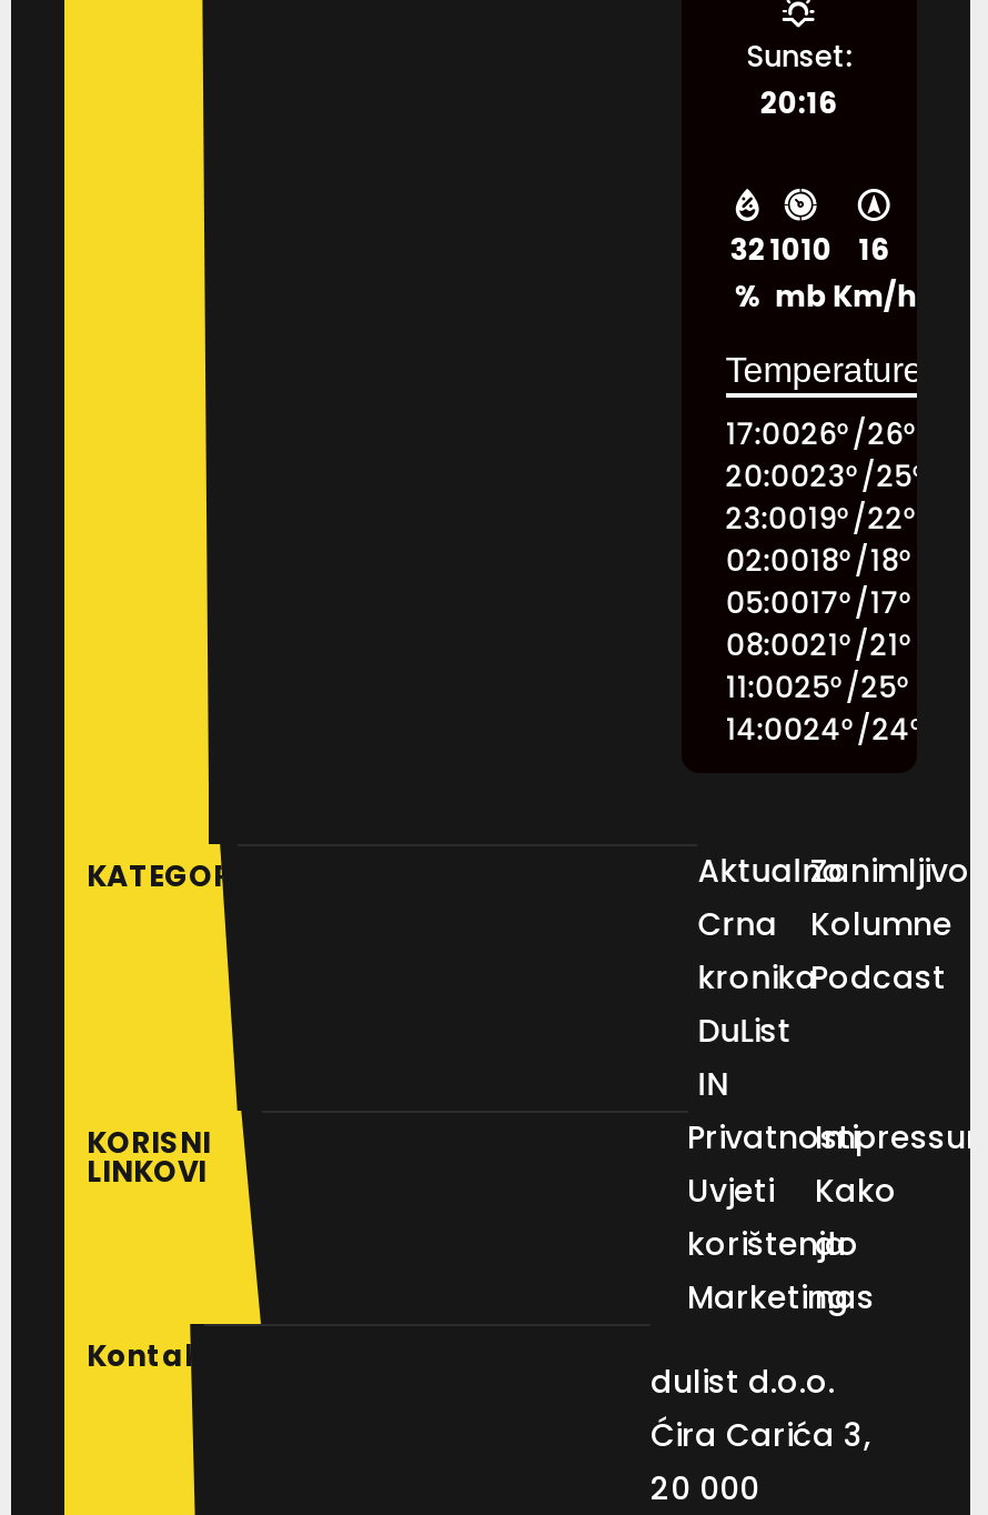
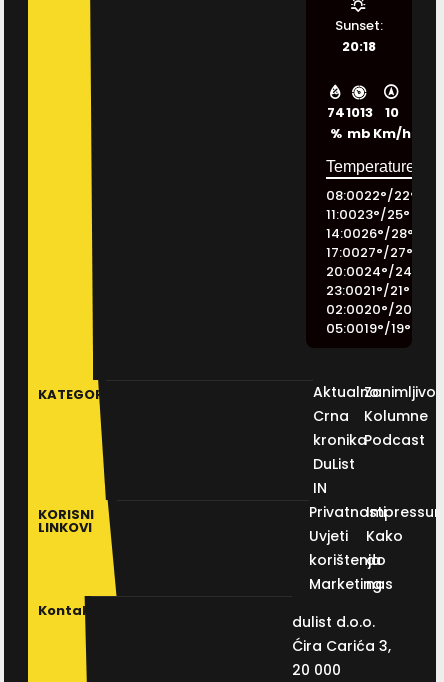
[760,82,838,124] 20:16 -> [342,37,376,56] 20:18
[730,229,766,271] 32 -> [327,103,345,122] 74
[770,229,832,271] 1010 -> [346,103,373,122] 1013
[859,229,890,271] 16 -> [385,103,399,122] 10
[725,413,919,455] 17:0026°/26° -> [326,186,417,205] 08:0022°/22°
[725,455,927,498] 20:0023°/25 ° -> [326,205,410,224] 11:0023°/25 °
[725,498,919,540] 23:0019°/22° -> [326,224,414,243] 14:0026°/28°
[725,540,914,582] 02:0018°/18° -> [326,243,413,262] 17:0027°/27°
[725,582,914,624] 05:0017°/17° -> [326,262,419,281] 20:0024°/24°
[725,624,914,666] 08:0021°/21° -> [326,281,410,300] 23:0021°/21°
[725,666,912,709] 11:0025°/25° -> [326,300,419,319] 02:0020°/20°
[725,709,925,751] 14:0024°/24 ° -> [326,319,411,338] 05:0019°/19 °

